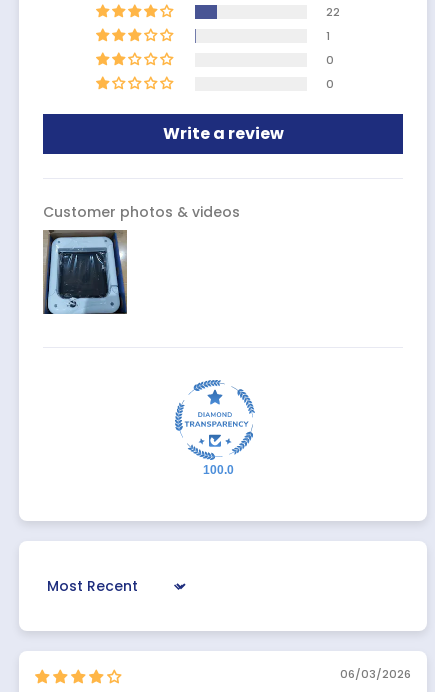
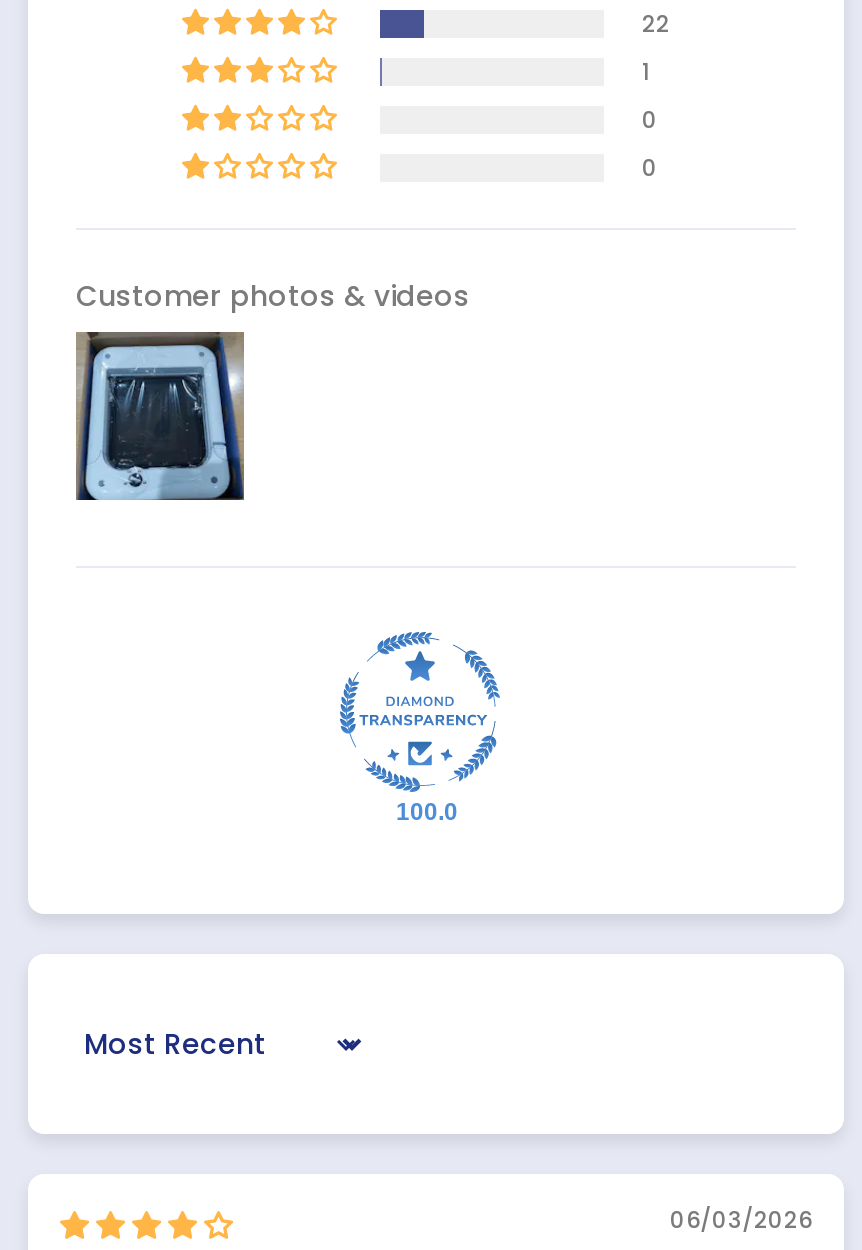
[162,122,283,145] Write a review -> none

